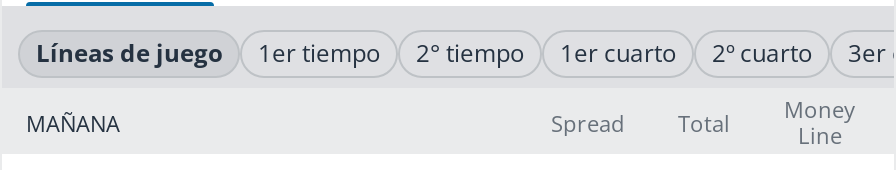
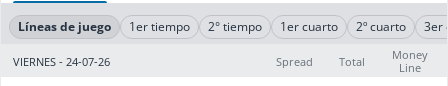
[26,107,120,137] MAÑANA -> [13,53,110,68] VIERNES - 24-07-26

